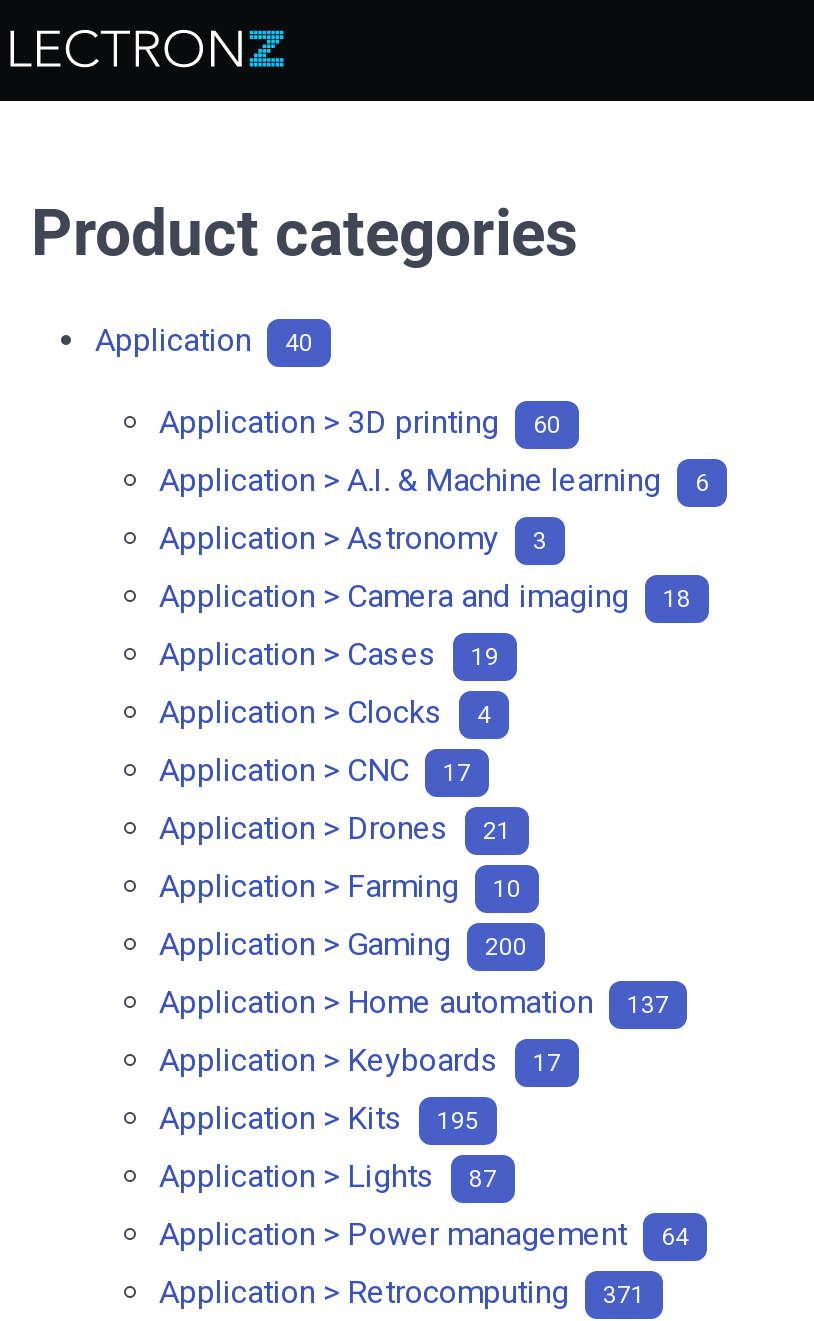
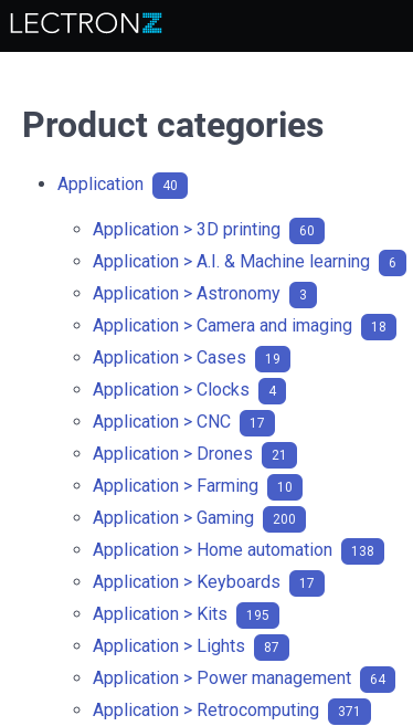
[159,983,669,1021] Application > Home automation 137 -> [93,539,374,560] Application > Home automation 138

